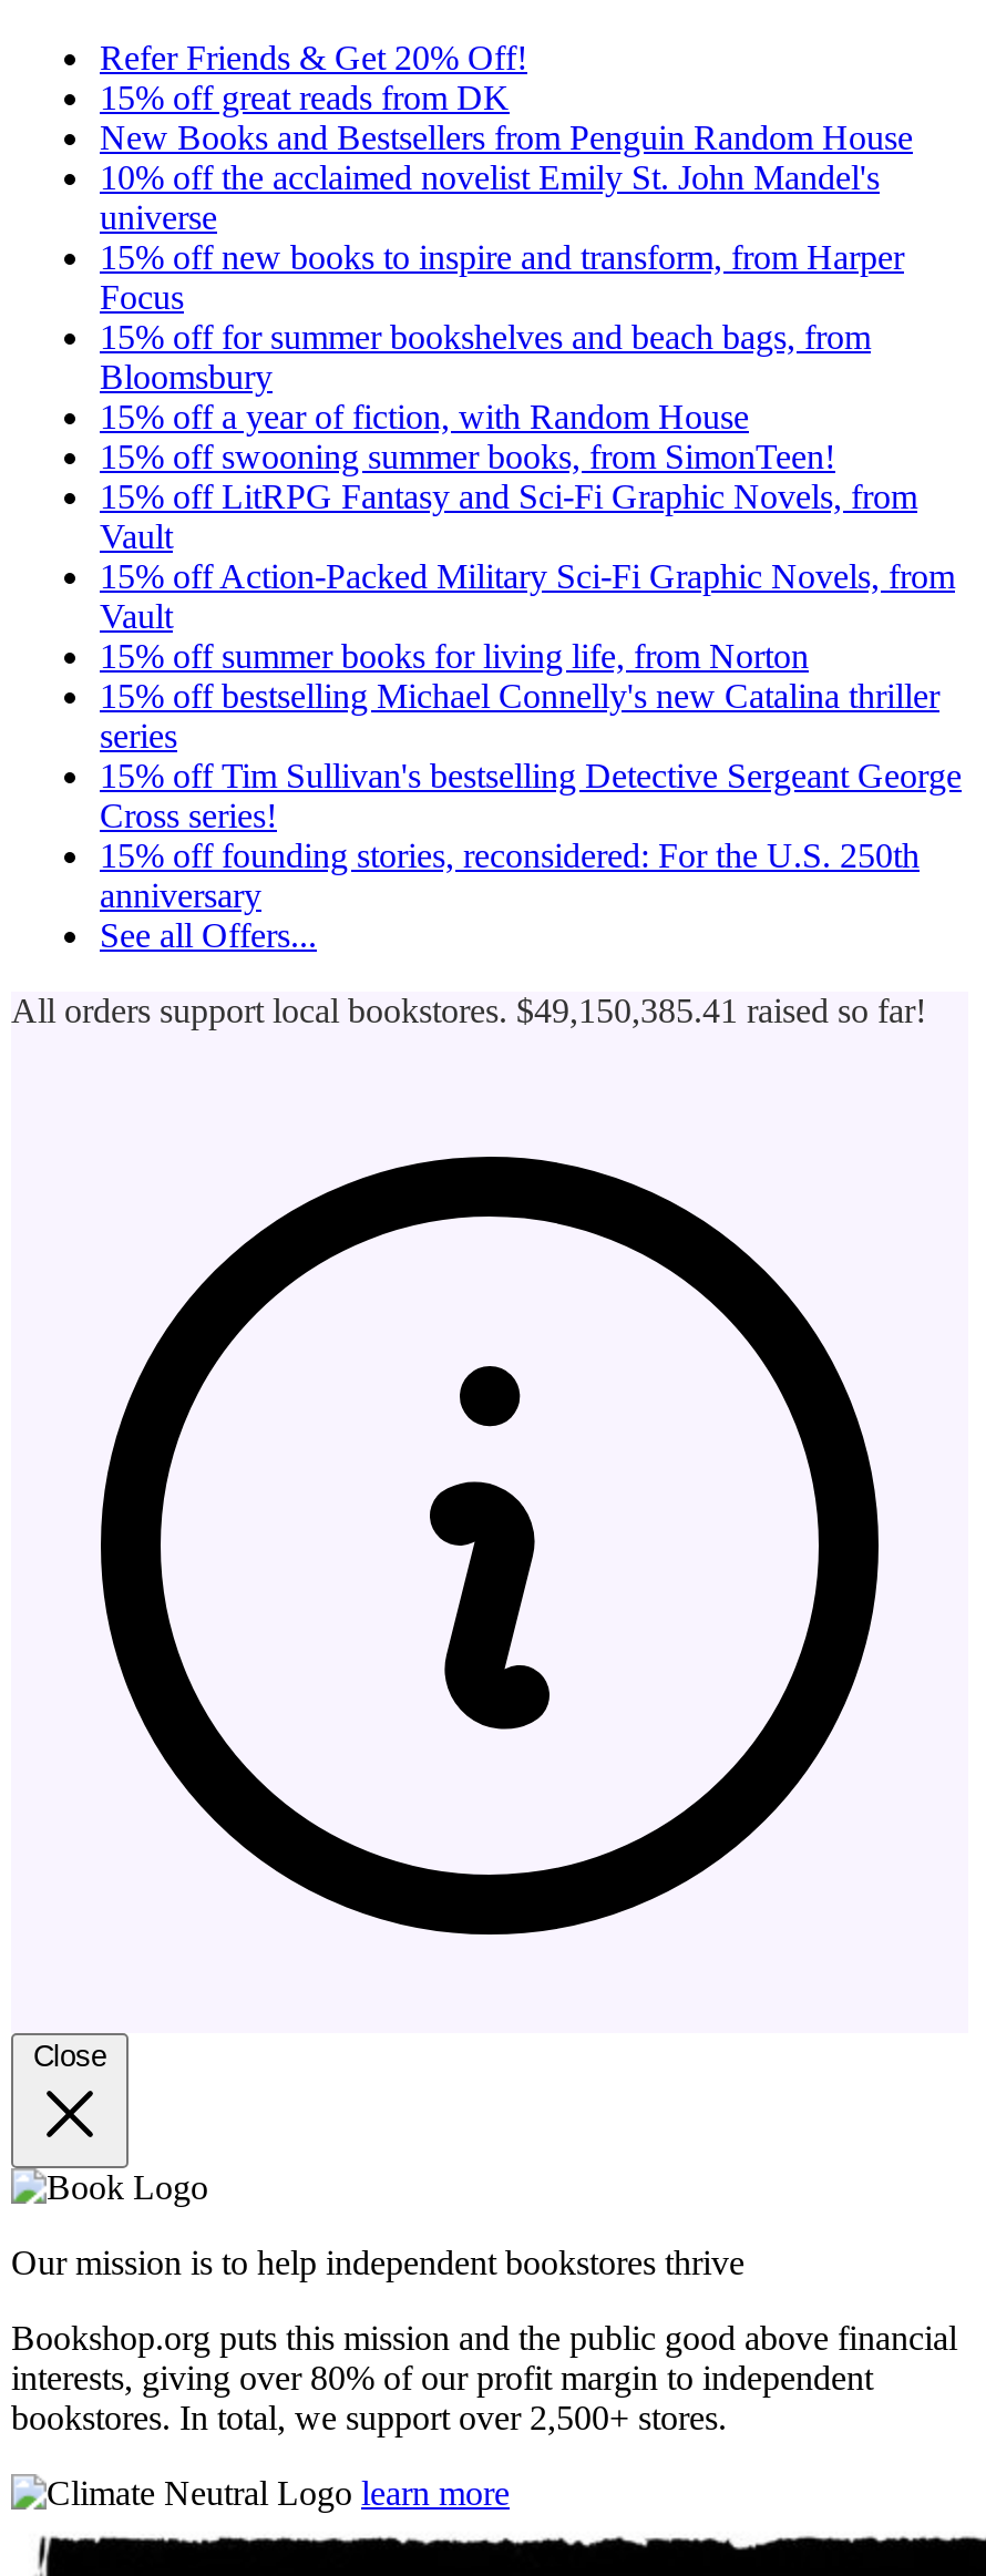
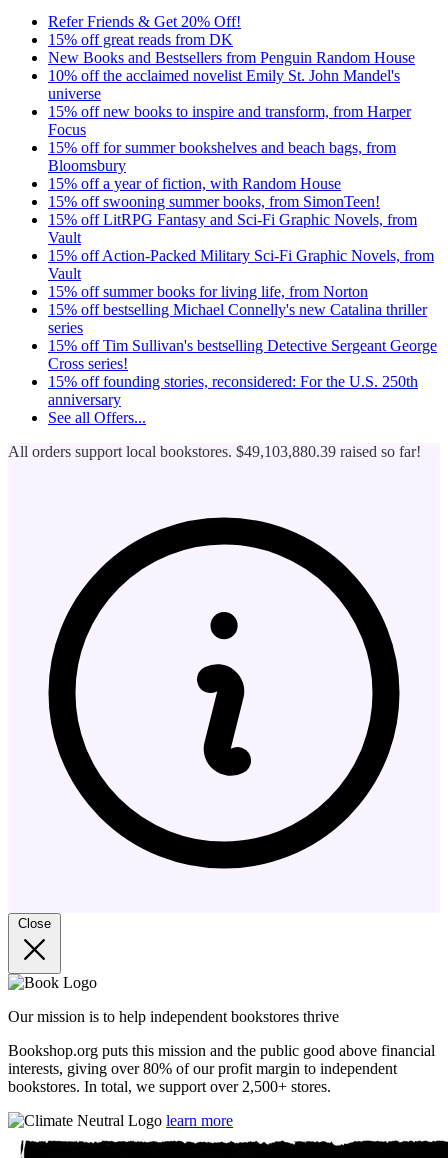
[11,992,926,1029] All orders support local bookstores. $49,150,385.41 raised so far! -> [8,443,421,460] All orders support local bookstores. $49,103,880.39 raised so far!

